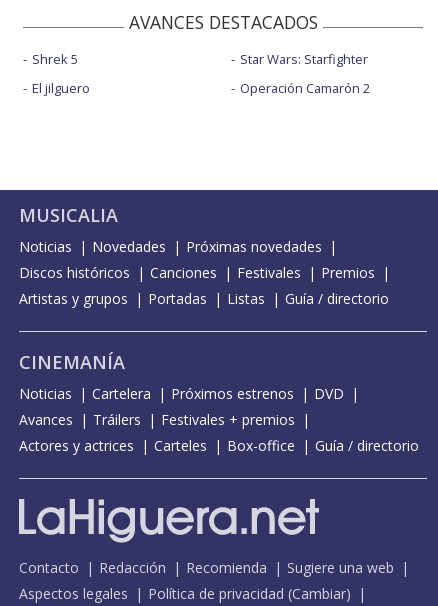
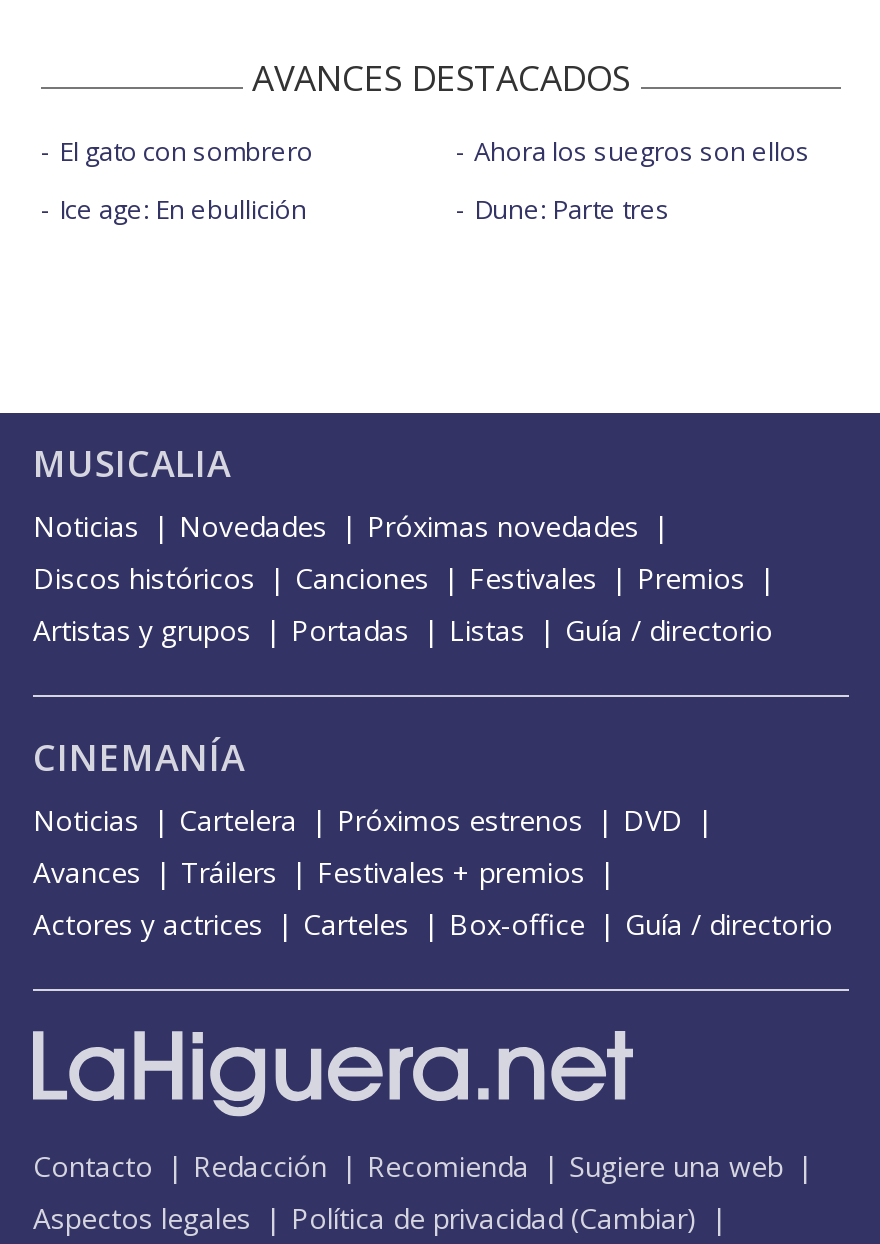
[32,50,78,68] Shrek 5 -> [59,132,313,168] El gato con sombrero
[239,50,367,68] Star Wars: Starfighter -> [474,132,810,168] Ahora los suegros son ellos
[32,79,90,97] El jilguero -> [59,190,307,226] Ice age: En ebullición
[239,79,369,97] Operación Camarón 2 -> [474,190,670,226] Dune: Parte tres

